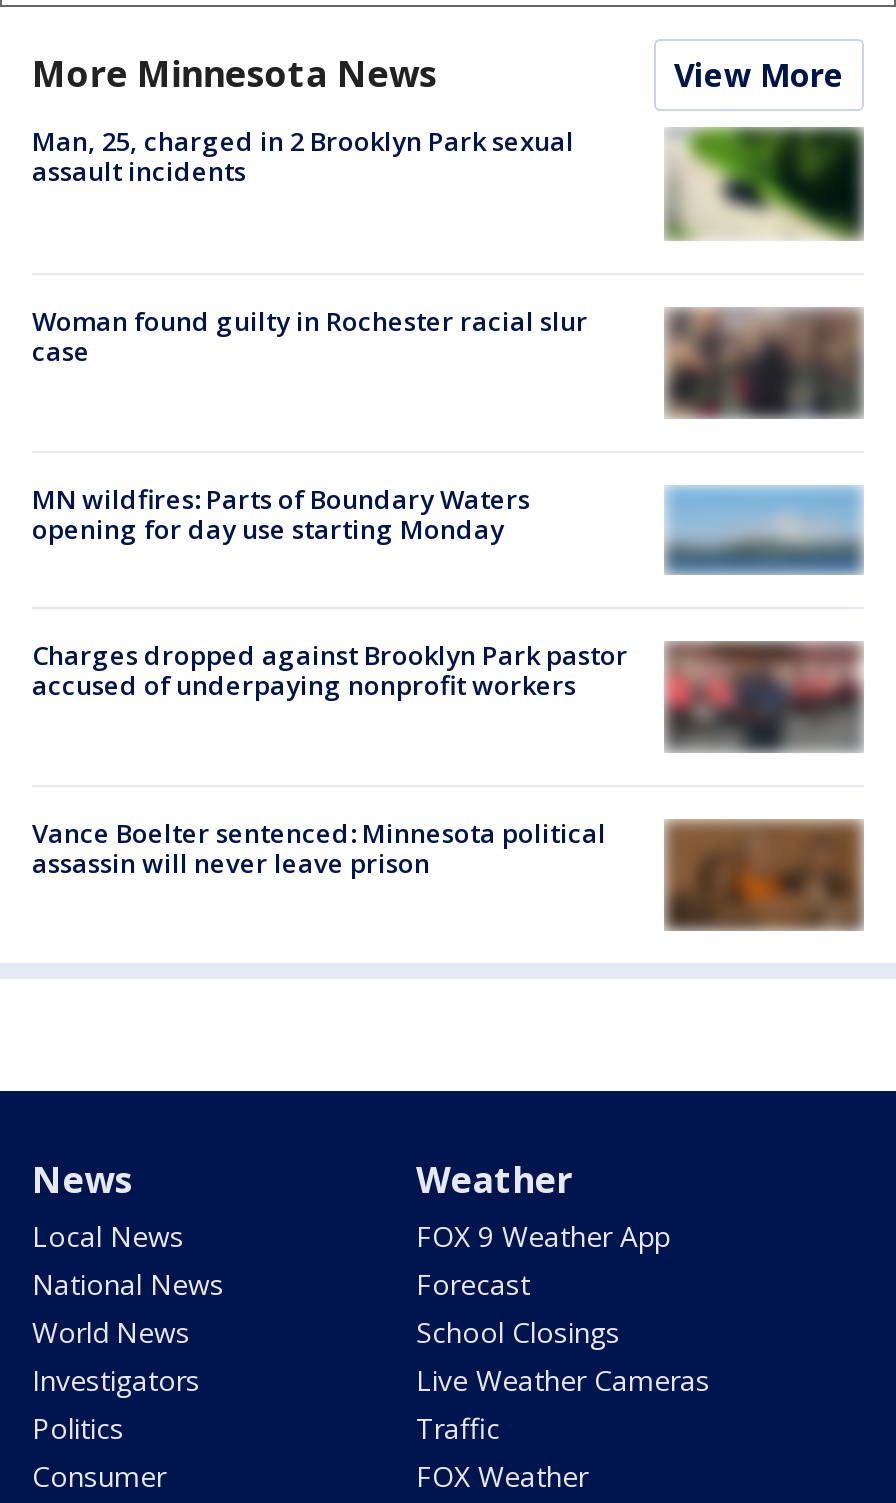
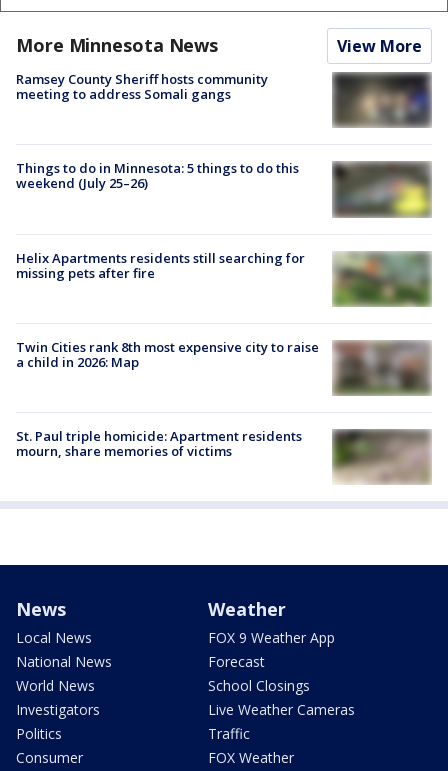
[32,123,574,189] Man, 25, charged in 2 Brooklyn Park sexual | assault incidents -> [16,70,268,103] Ramsey County Sheriff hosts community | meeting to address Somali gangs
[666,127,860,241] [image] -> [332,72,432,128] [image]
[32,302,862,419] [image] | Woman found guilty in Rochester racial slur | case -> [16,159,431,218] [image] | Things to do in Minnesota: 5 things to do this | weekend (July 25–26)
[32,480,530,546] MN wildfires: Parts of Boundary Waters | opening for day use starting Monday -> [16,249,305,282] Helix Apartments residents still searching for | missing pets after fire
[666,485,864,575] [image] -> [333,251,432,307] [image]
[32,636,860,747] [image] | Charges dropped against Brooklyn Park pastor | accused of underpaying nonprofit workers -> [16,338,428,395] [image] | Twin Cities rank 8th most expensive city to raise | a child in 2026: Map
[32,815,862,929] [image] | Vance Boelter sentenced: Minnesota political | assassin will never leave prison -> [16,427,430,484] [image] | St. Paul triple homicide: Apartment residents | mourn, share memories of victims

